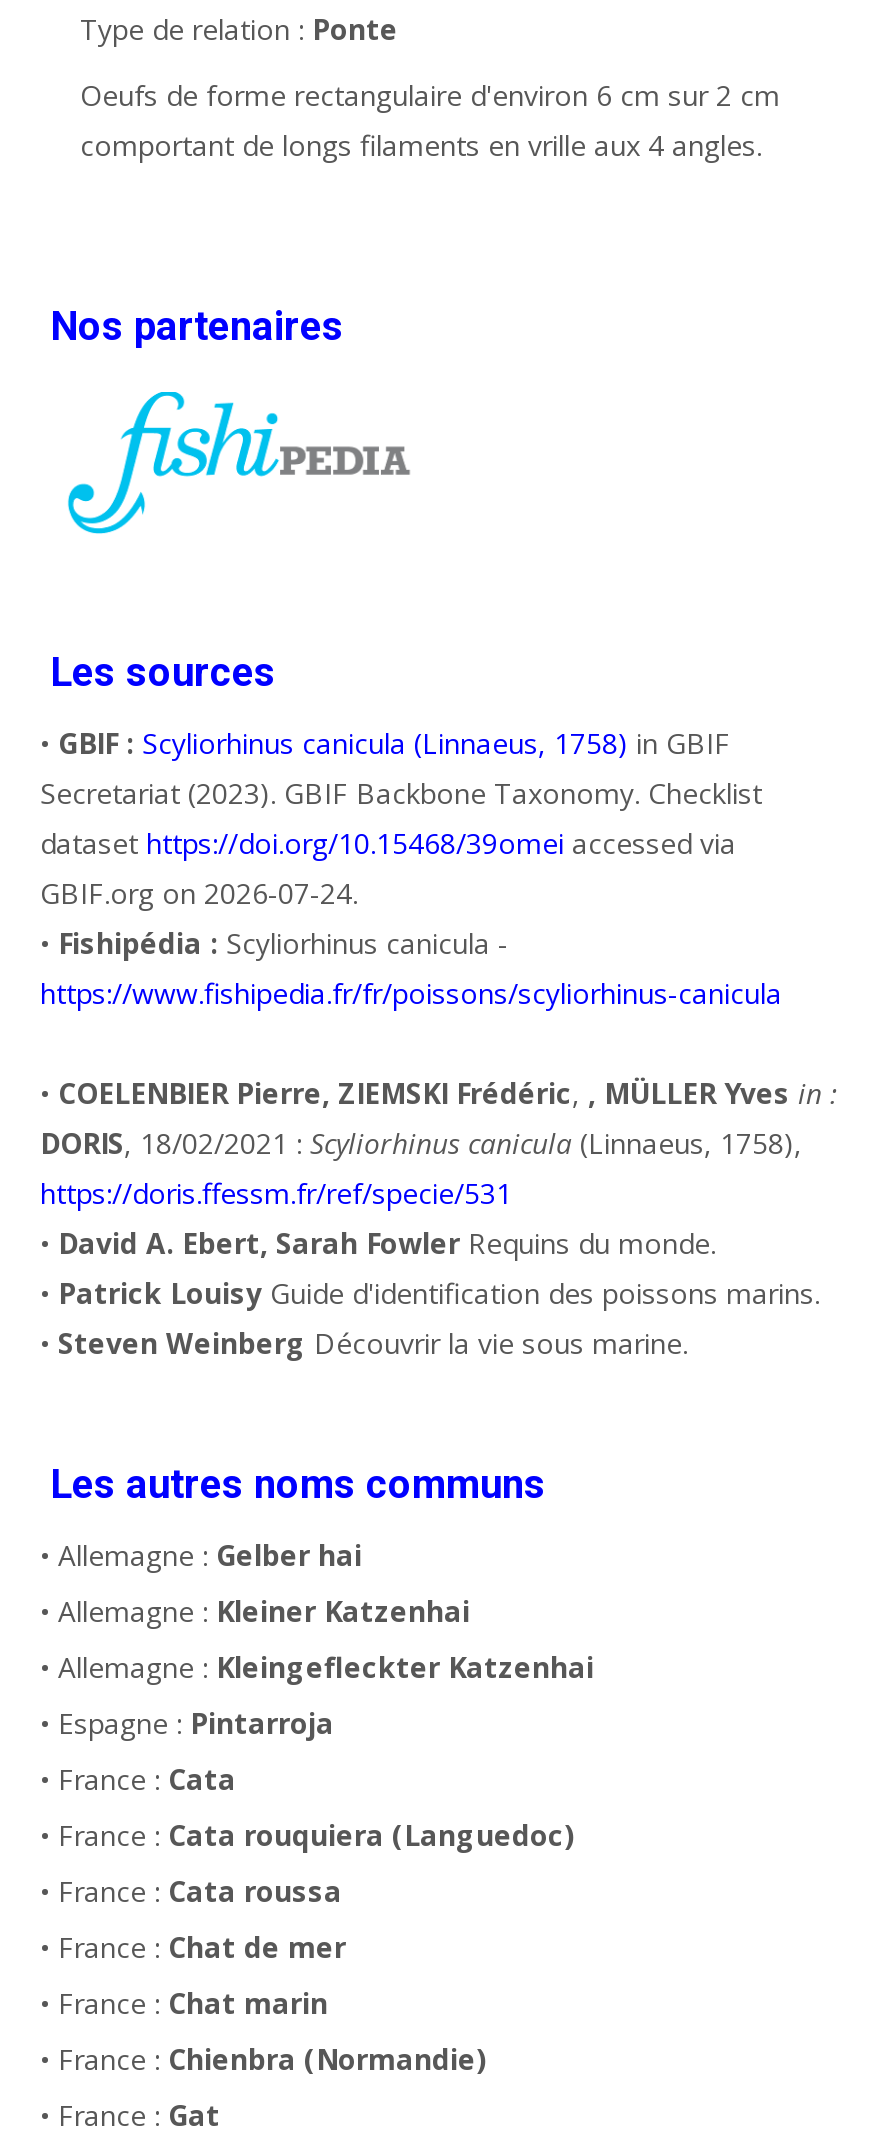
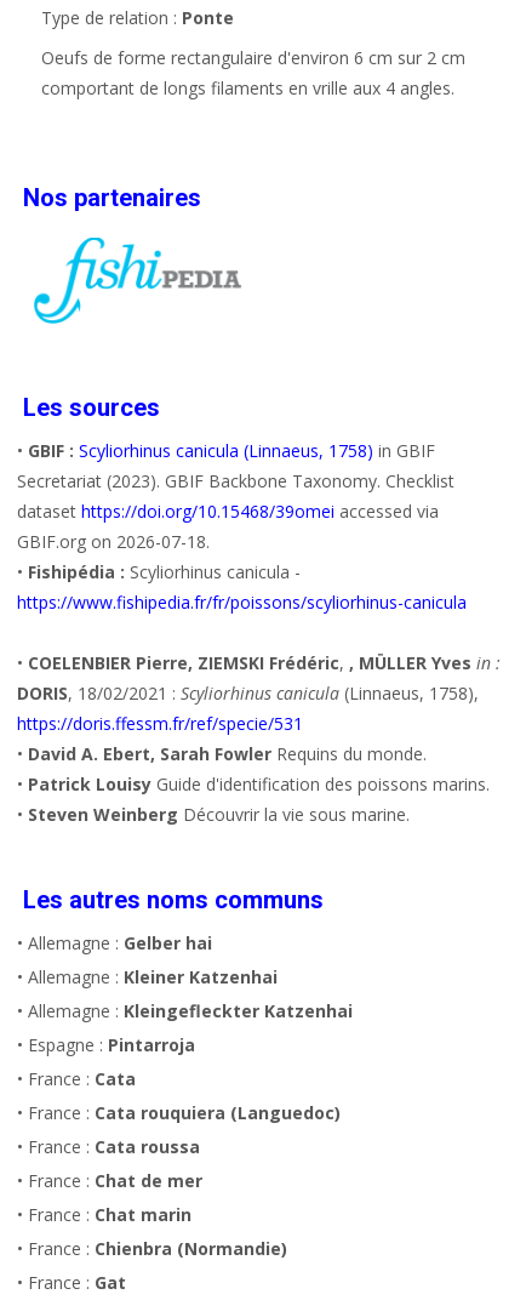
[40,874,358,912] GBIF.org on 2026-07-24. -> [17,530,210,553] GBIF.org on 2026-07-18.

